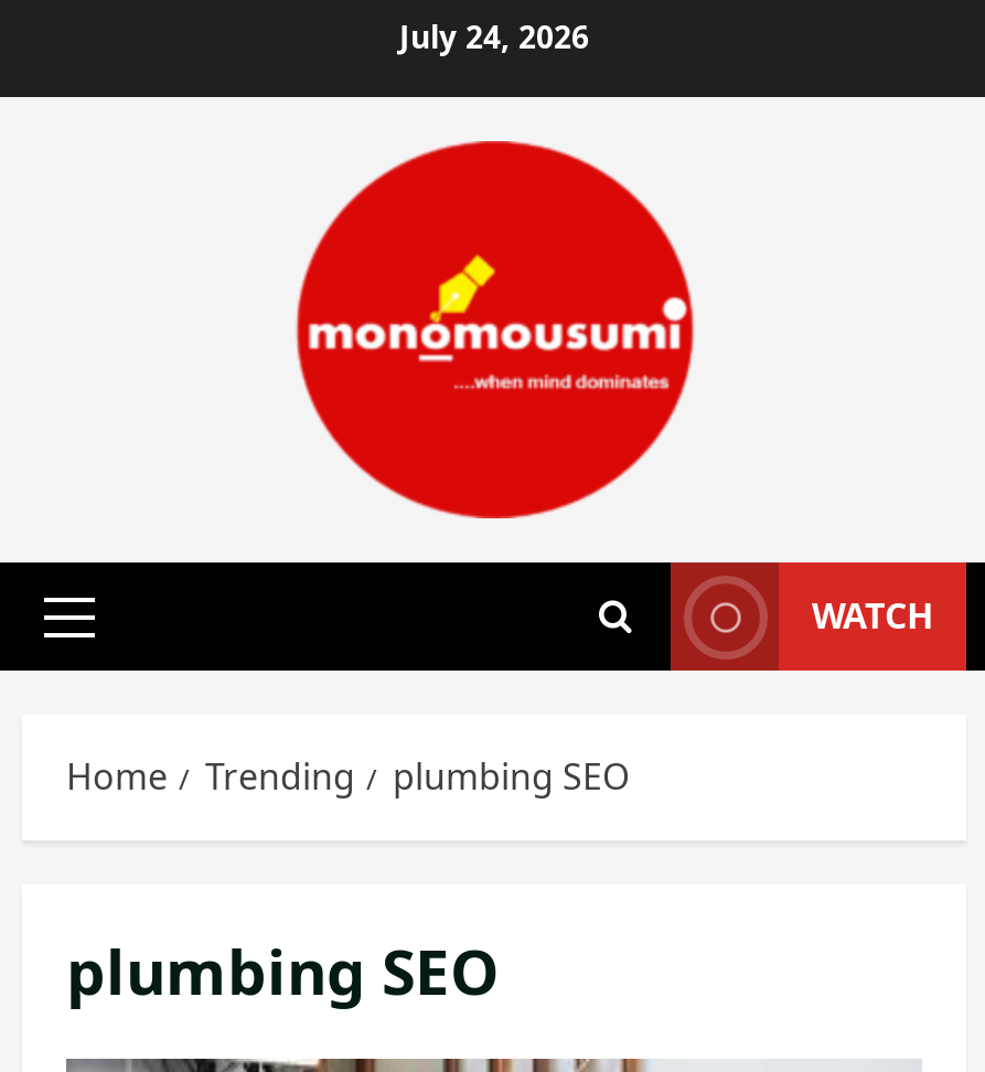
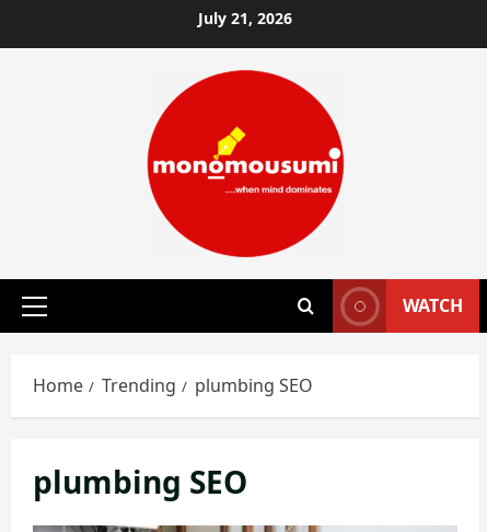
[399,15,589,57] July 24, 2026 -> [198,8,292,28] July 21, 2026

